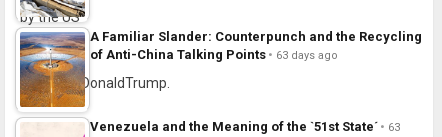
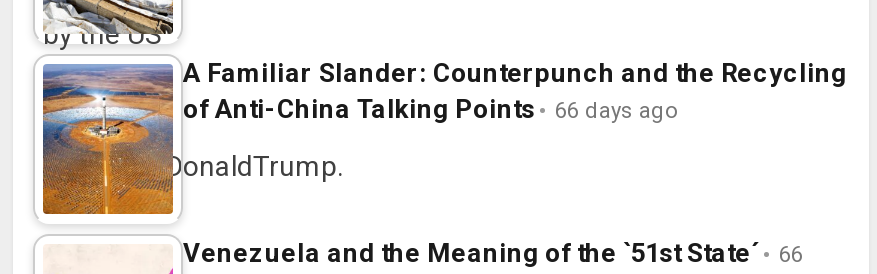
[90,47,338,62] of Anti-China Talking Points 63 days ago -> [183,95,679,125] of Anti-China Talking Points 66 days ago
[90,119,400,134] Venezuela and the Meaning of the `51st State´ 63 -> [183,239,803,269] Venezuela and the Meaning of the `51st State´ 66

